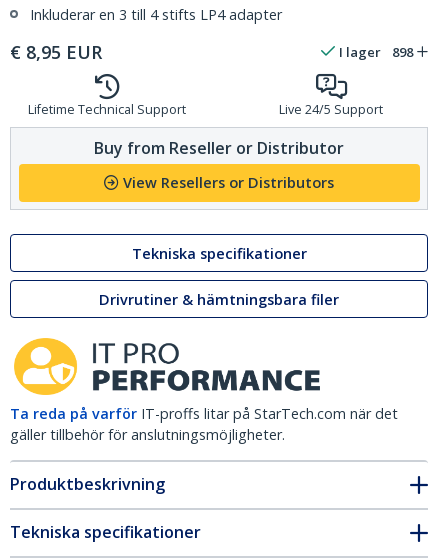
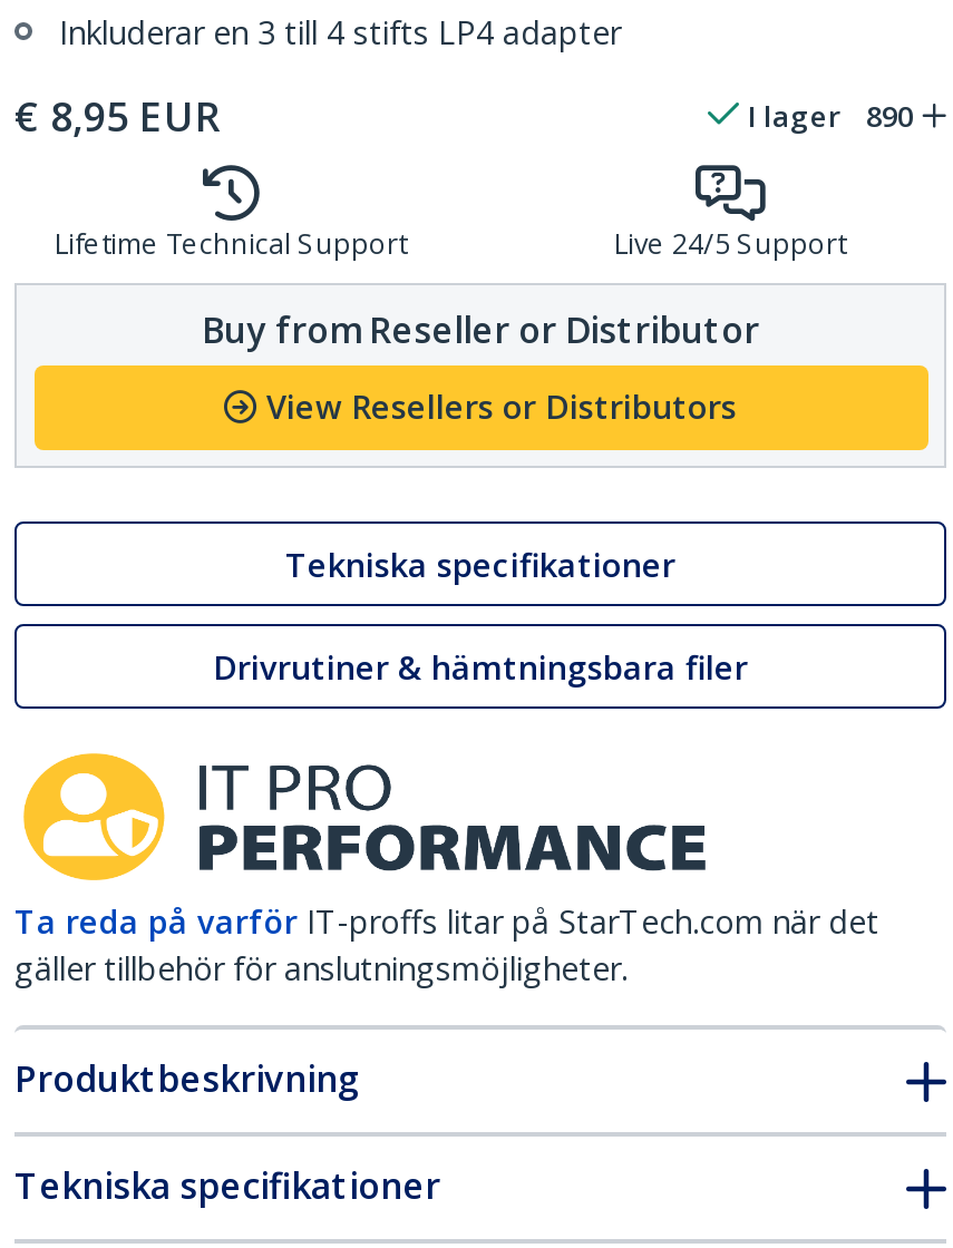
[339,43,413,61] I lager 898 -> [748,96,913,136] I lager 890

